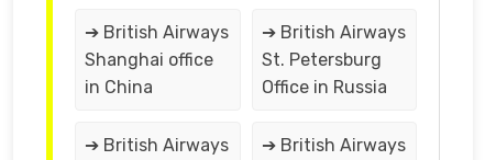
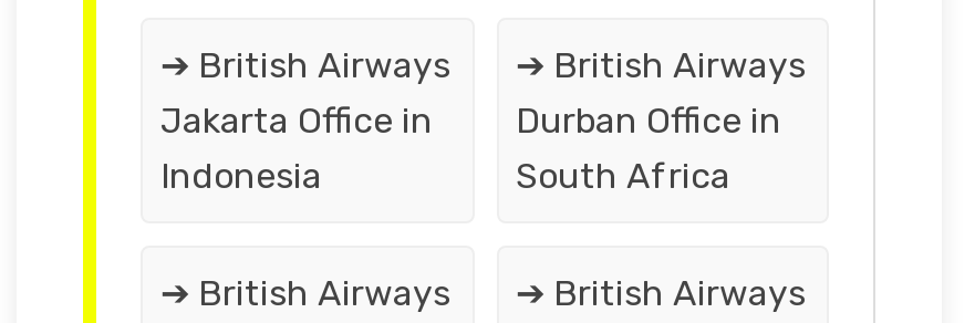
[85,49,213,97] Shanghai office | in China -> [160,99,433,196] Jakarta Office in | Indonesia
[261,49,387,97] St. Petersburg | Office in Russia -> [516,99,781,196] Durban Office in | South Africa

